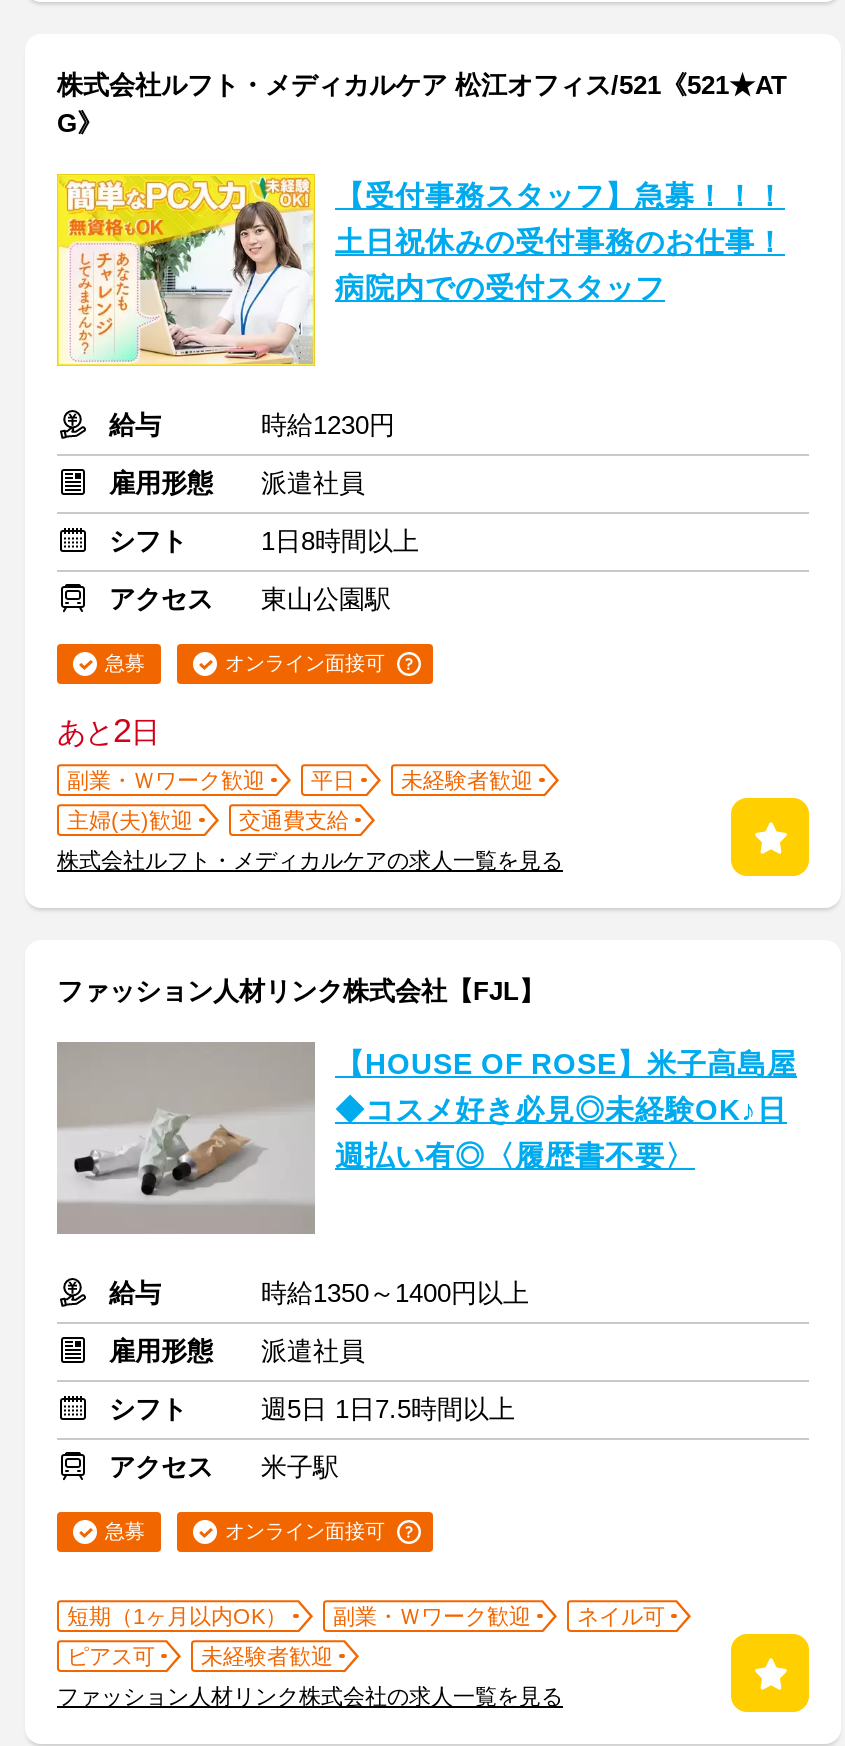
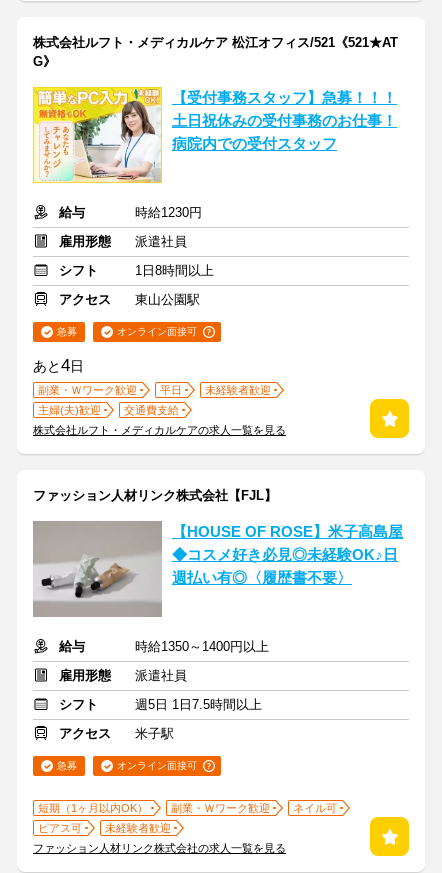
[57,712,159,750] あと2日 -> [33,356,84,375] あと4日

